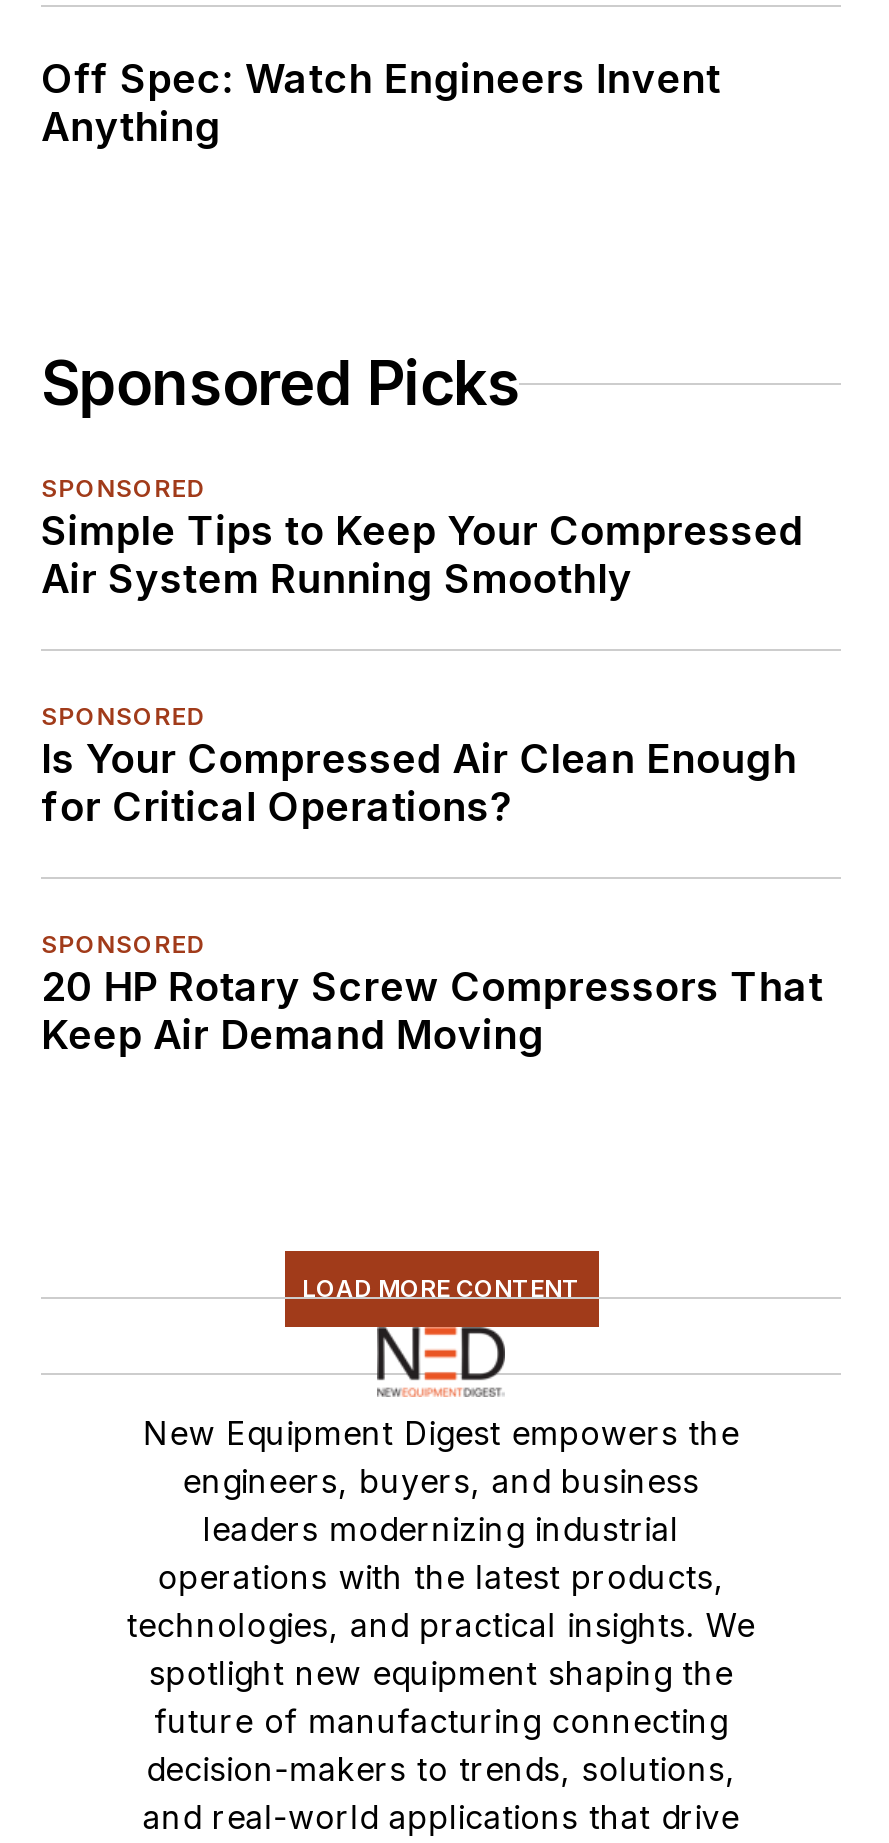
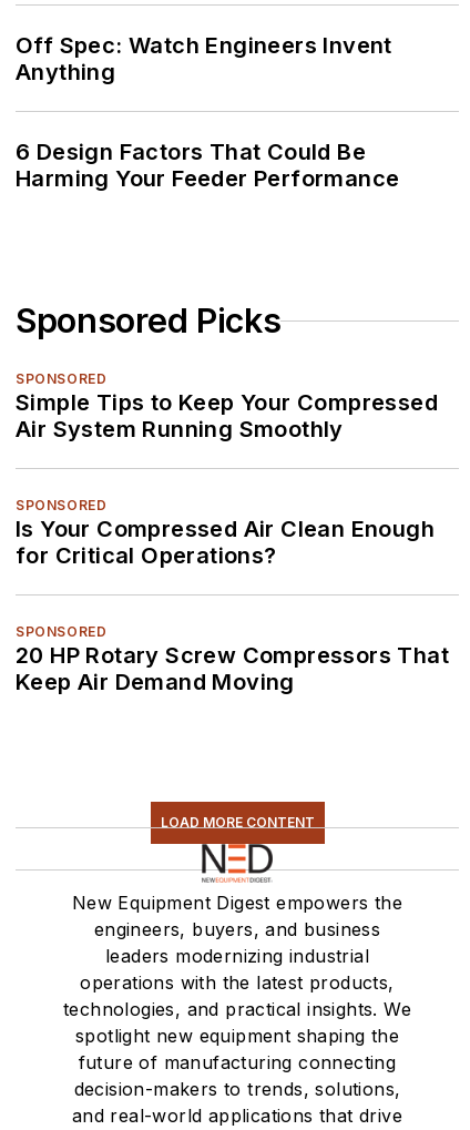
none -> [16,139,399,192] 6 Design Factors That Could Be | Harming Your Feeder Performance

